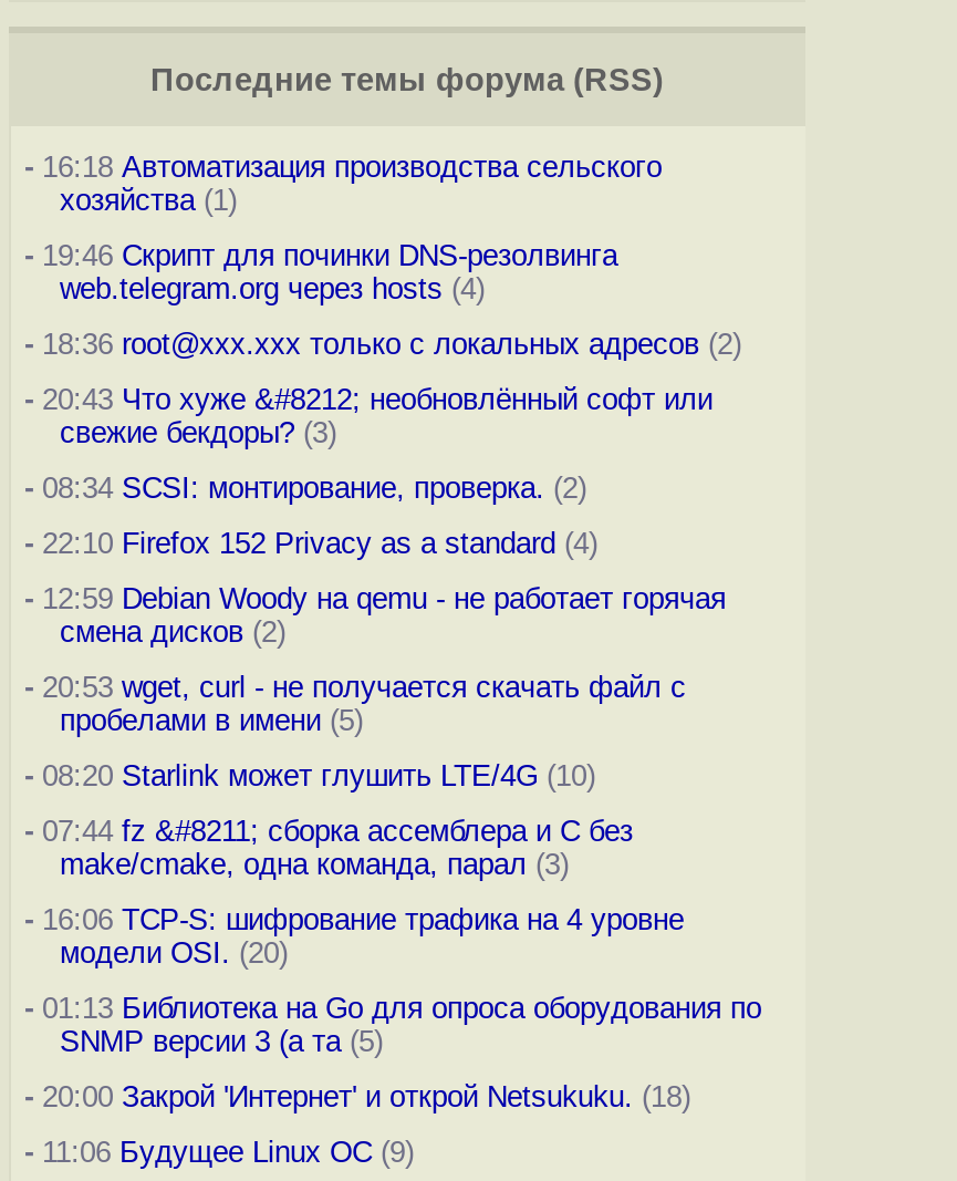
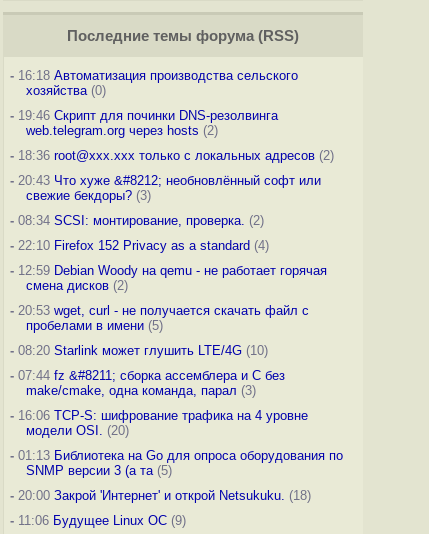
[60,184,237,217] хозяйства (1) -> [26,83,106,98] хозяйства (0)
[60,272,485,305] web.telegram.org через hosts (4) -> [26,123,218,138] web.telegram.org через hosts (2)

